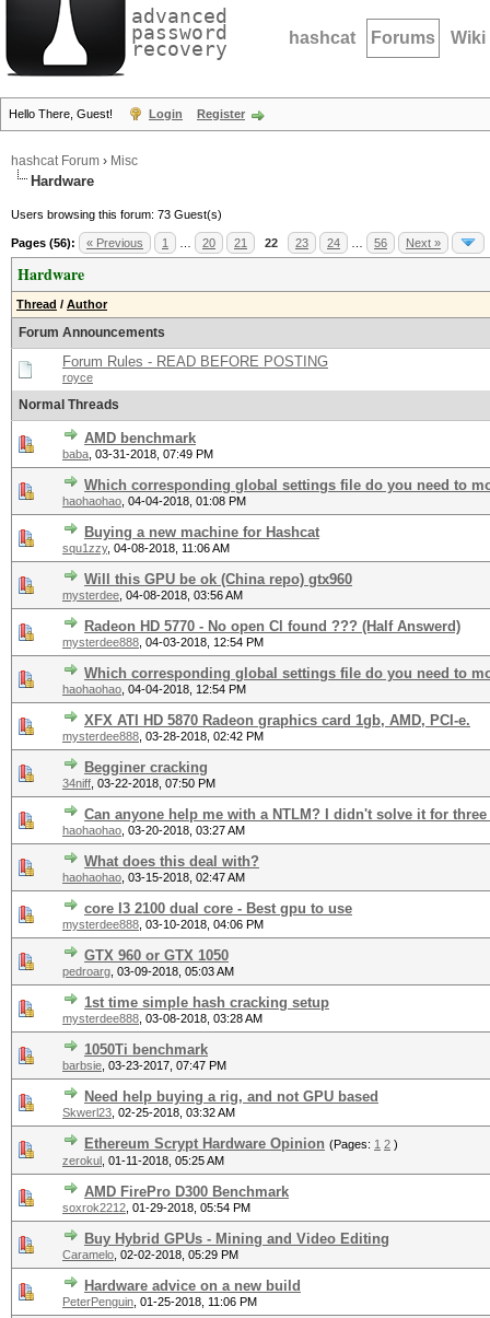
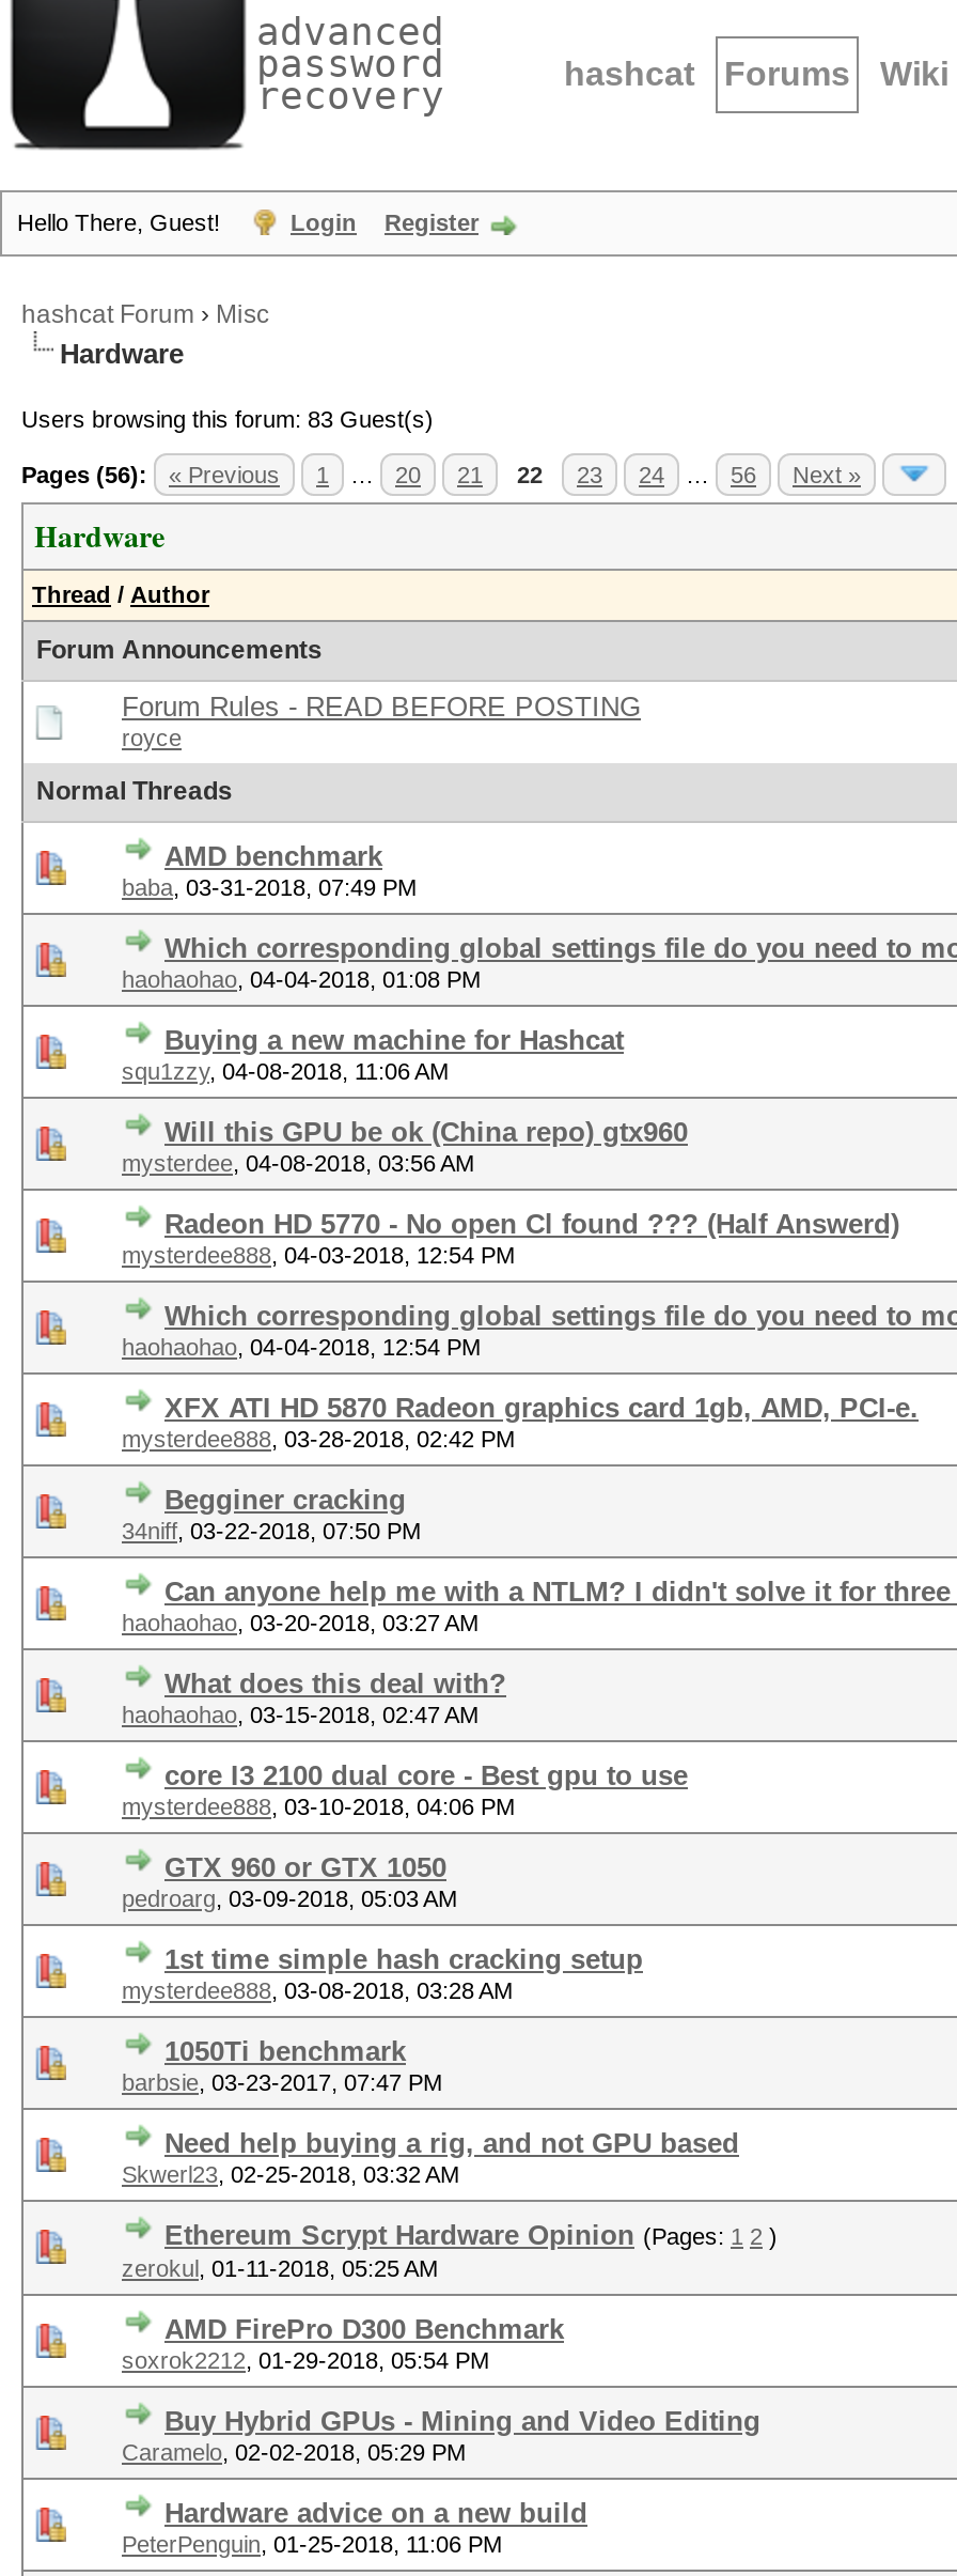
[11,208,222,221] Users browsing this forum: 73 Guest(s) -> [21,406,434,432] Users browsing this forum: 83 Guest(s)

